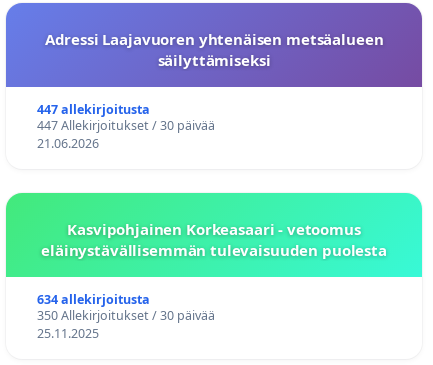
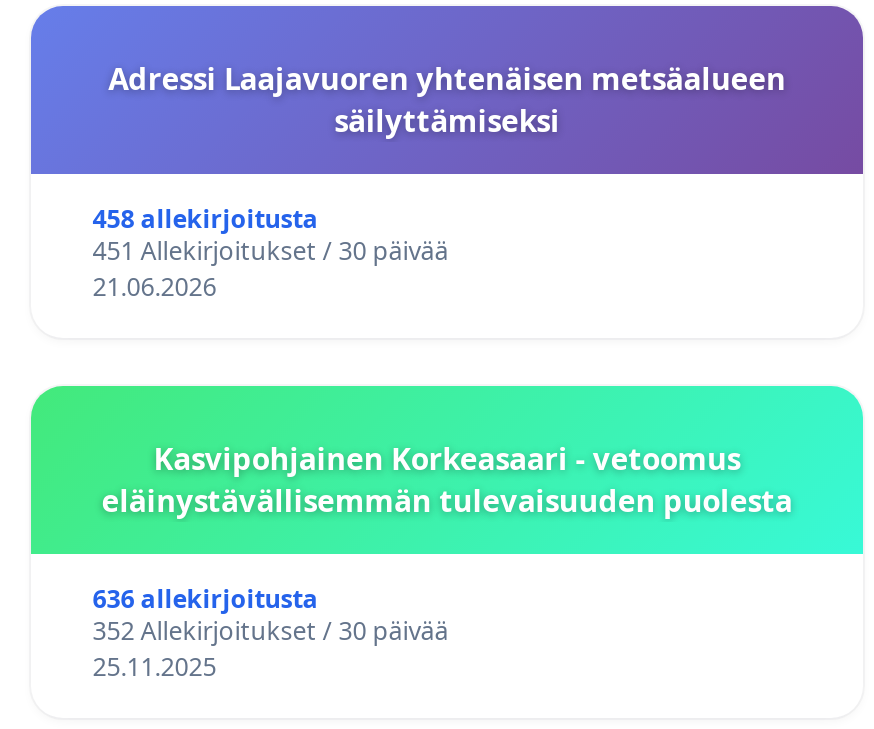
[37,101,150,118] 447 allekirjoitusta -> [93,201,319,235] 458 allekirjoitusta
[37,117,215,134] 447 Allekirjoitukset / 30 päivää -> [93,233,449,267] 451 Allekirjoitukset / 30 päivää
[37,291,150,308] 634 allekirjoitusta -> [93,581,319,615] 636 allekirjoitusta
[37,307,215,324] 350 Allekirjoitukset / 30 päivää -> [93,613,449,647] 352 Allekirjoitukset / 30 päivää

